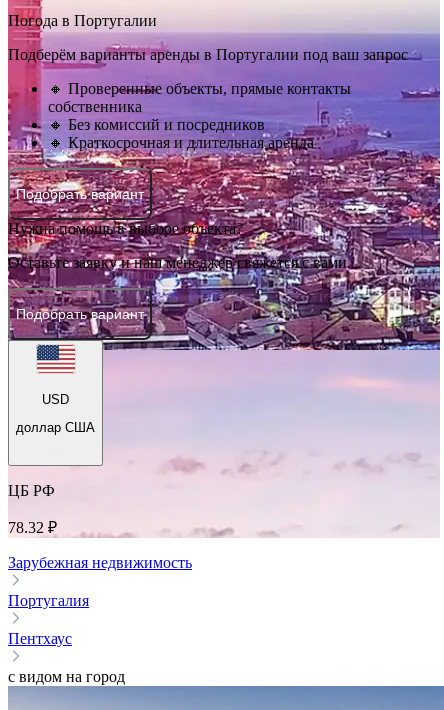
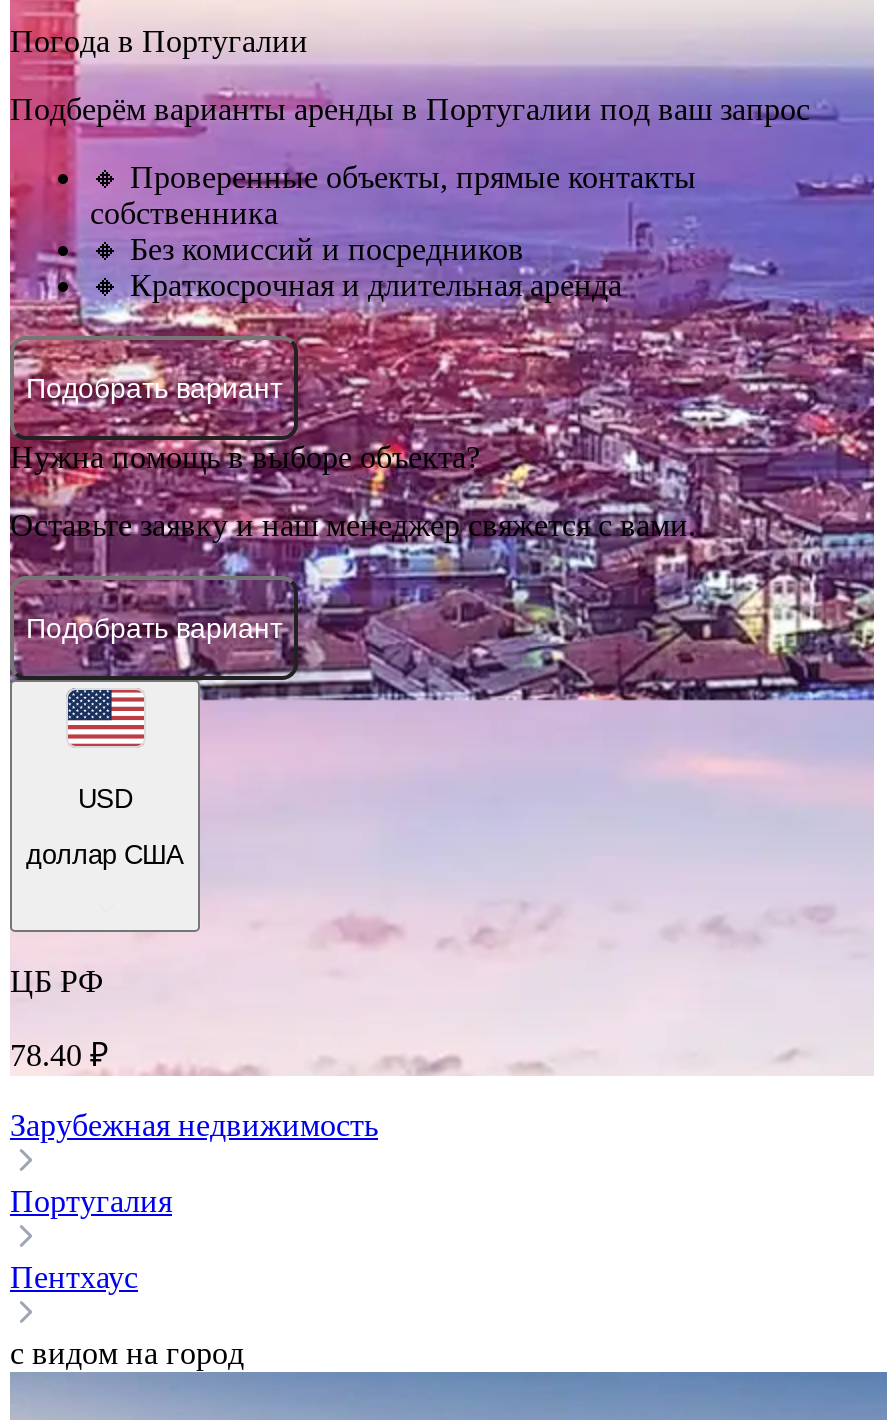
[8,519,57,536] 78.32 ₽ -> [10,1038,108,1072] 78.40 ₽

